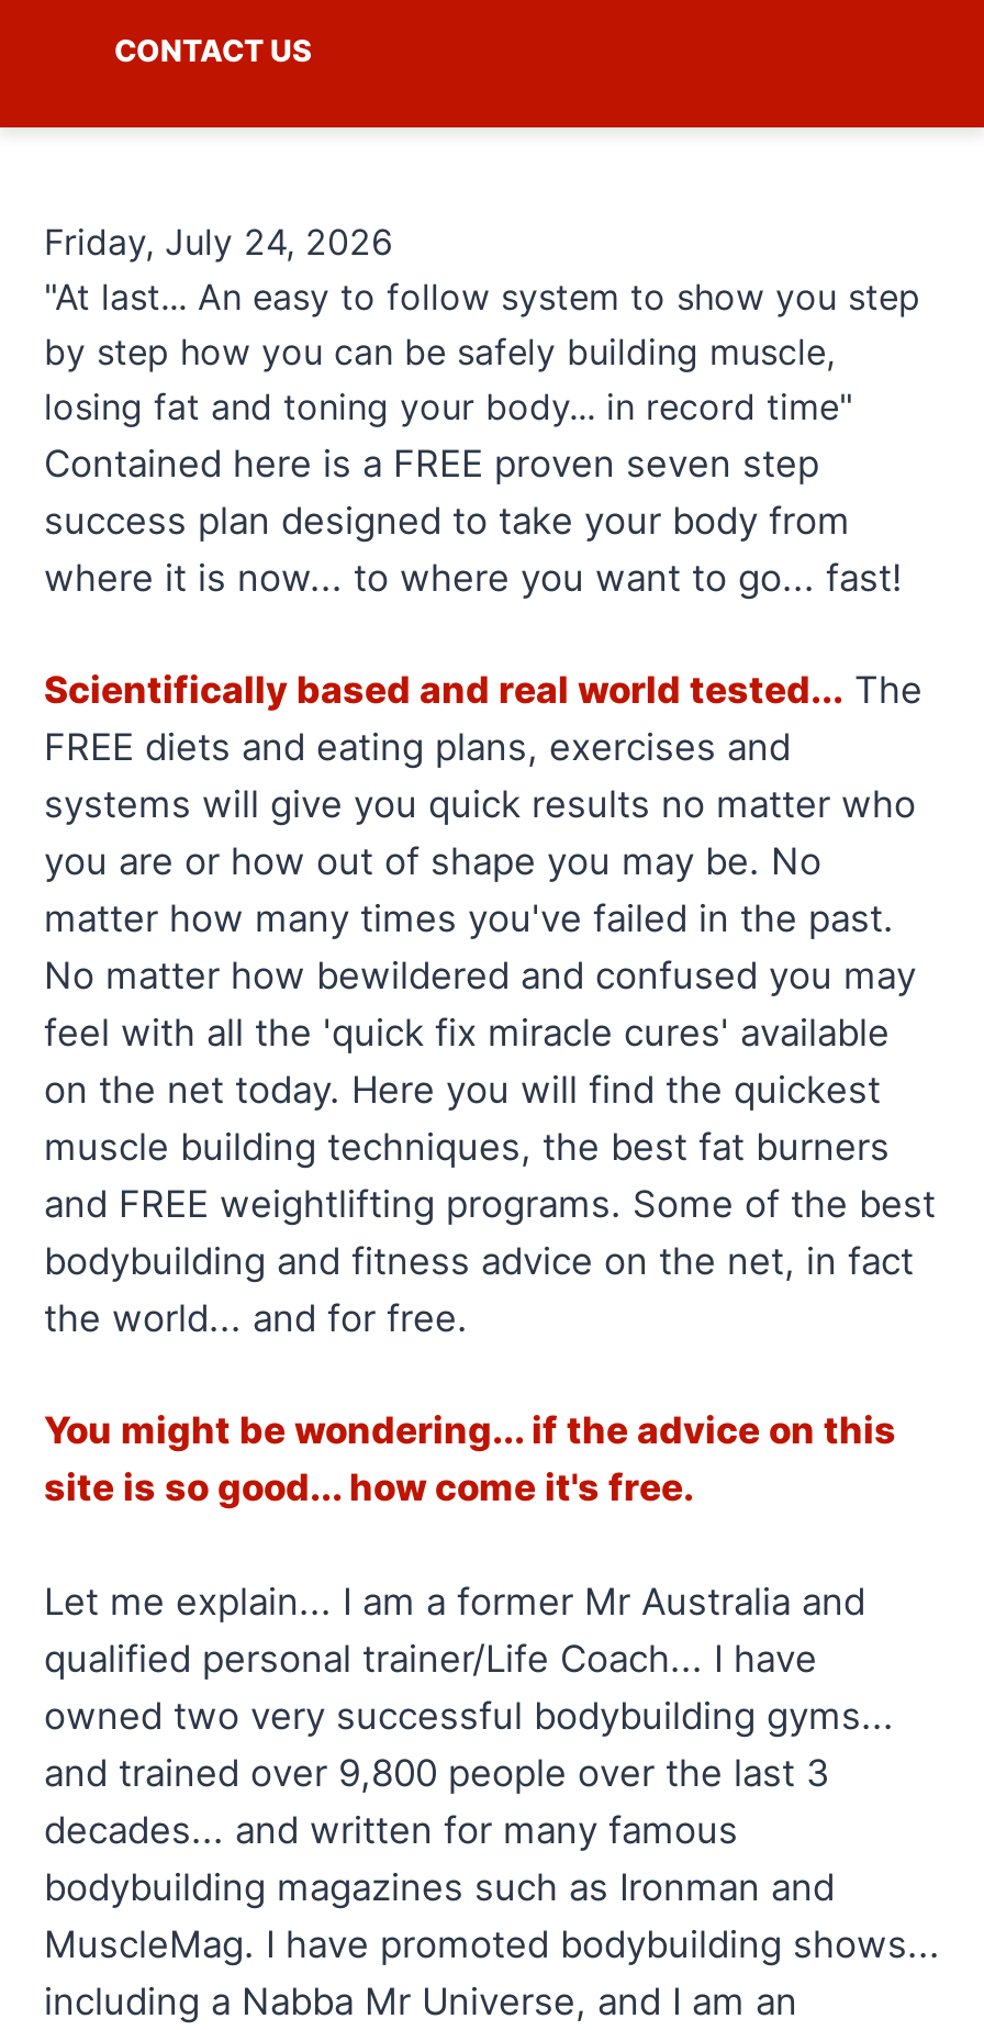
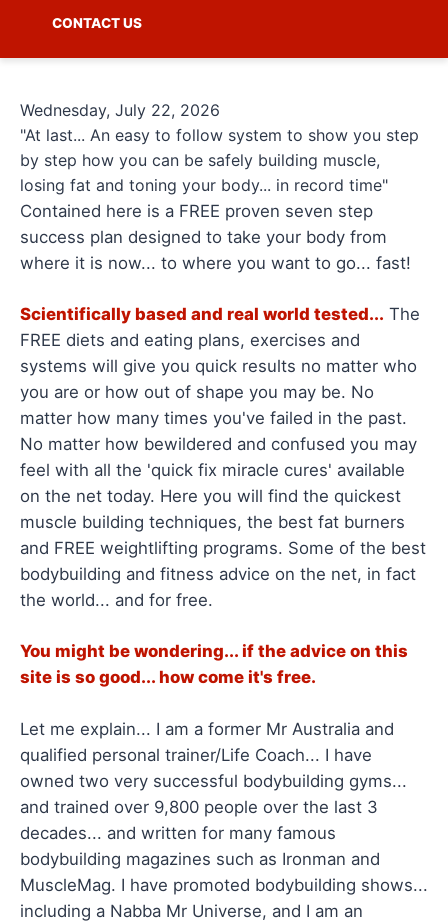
[44,220,393,264] Friday, July 24, 2026 -> [20,100,220,120] Wednesday, July 22, 2026

